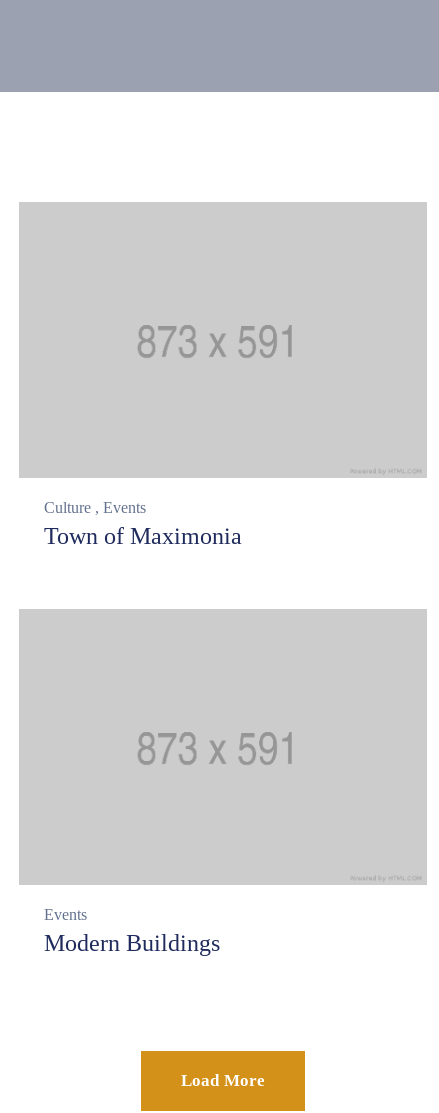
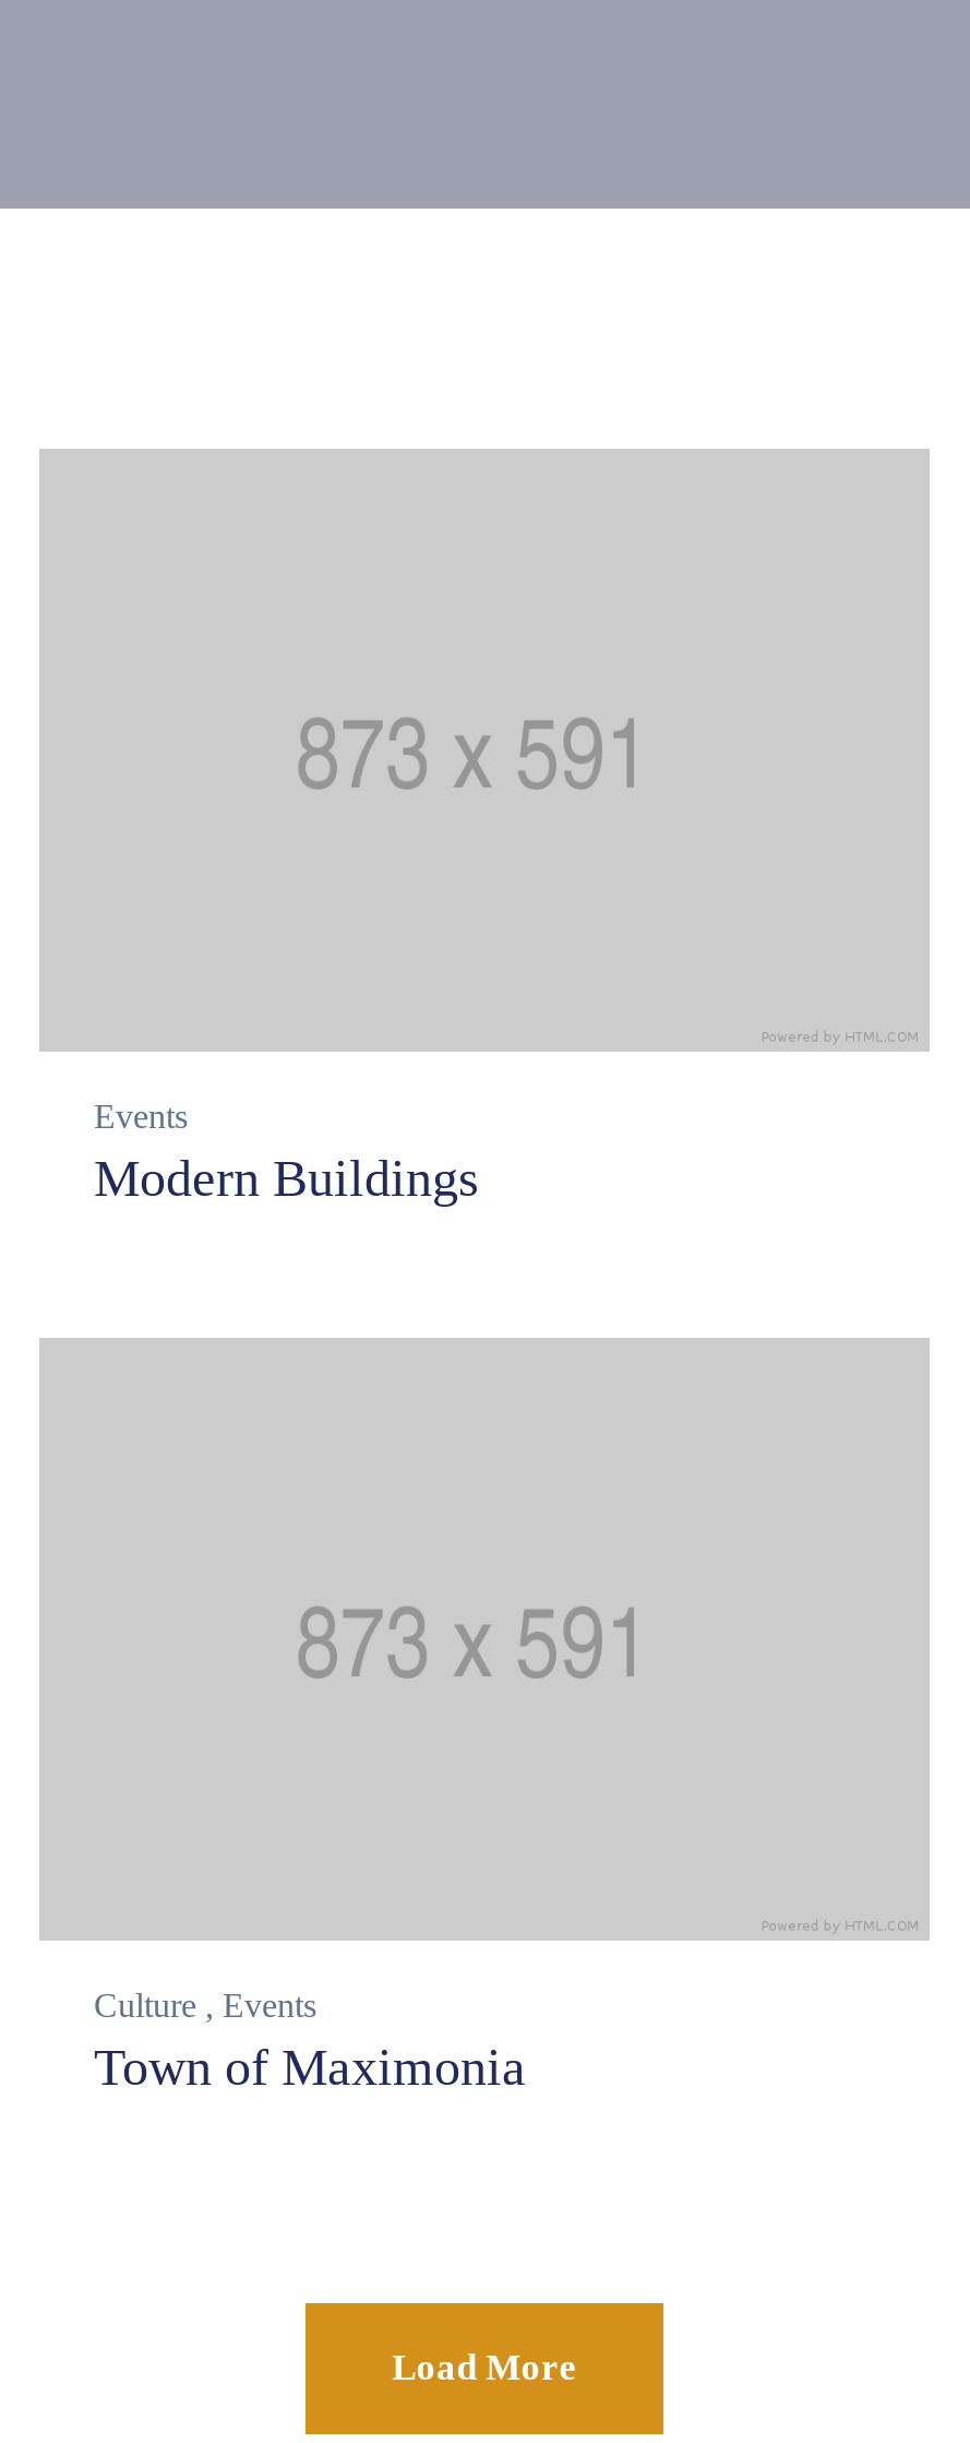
moved [44,499,242,549] -> [94,1987,526,2097]: Culture, Events | Town of Maximonia
moved [44,906,220,956] -> [94,1098,478,1207]: Events | Modern Buildings

